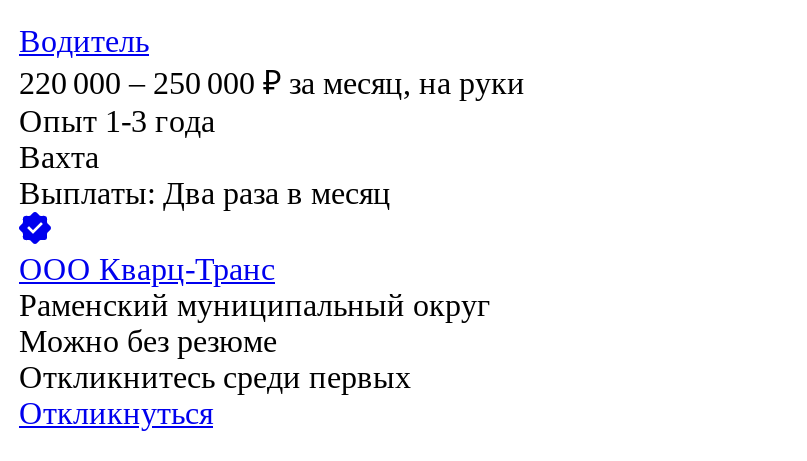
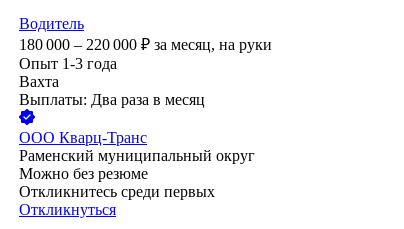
[19,67,525,101] 220 000 – 250 000 ₽ за месяц, на руки -> [19,36,272,53] 180 000 – 220 000 ₽ за месяц, на руки

